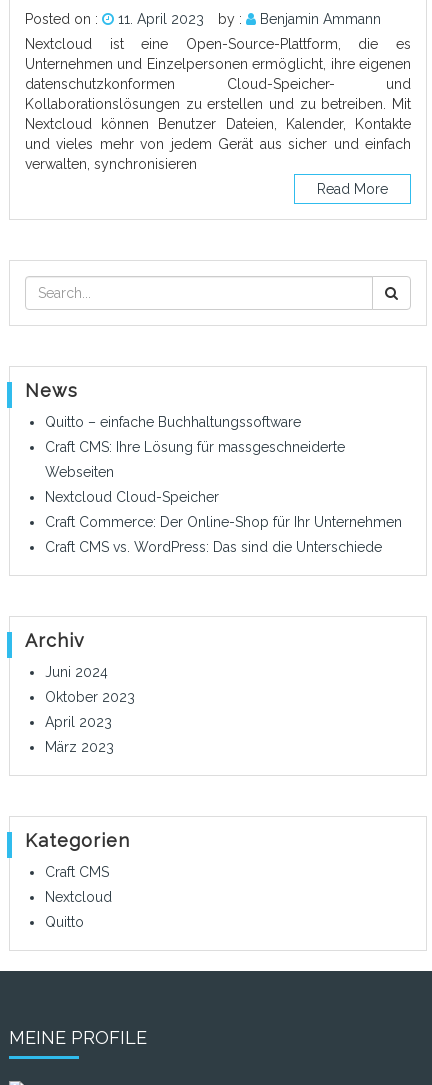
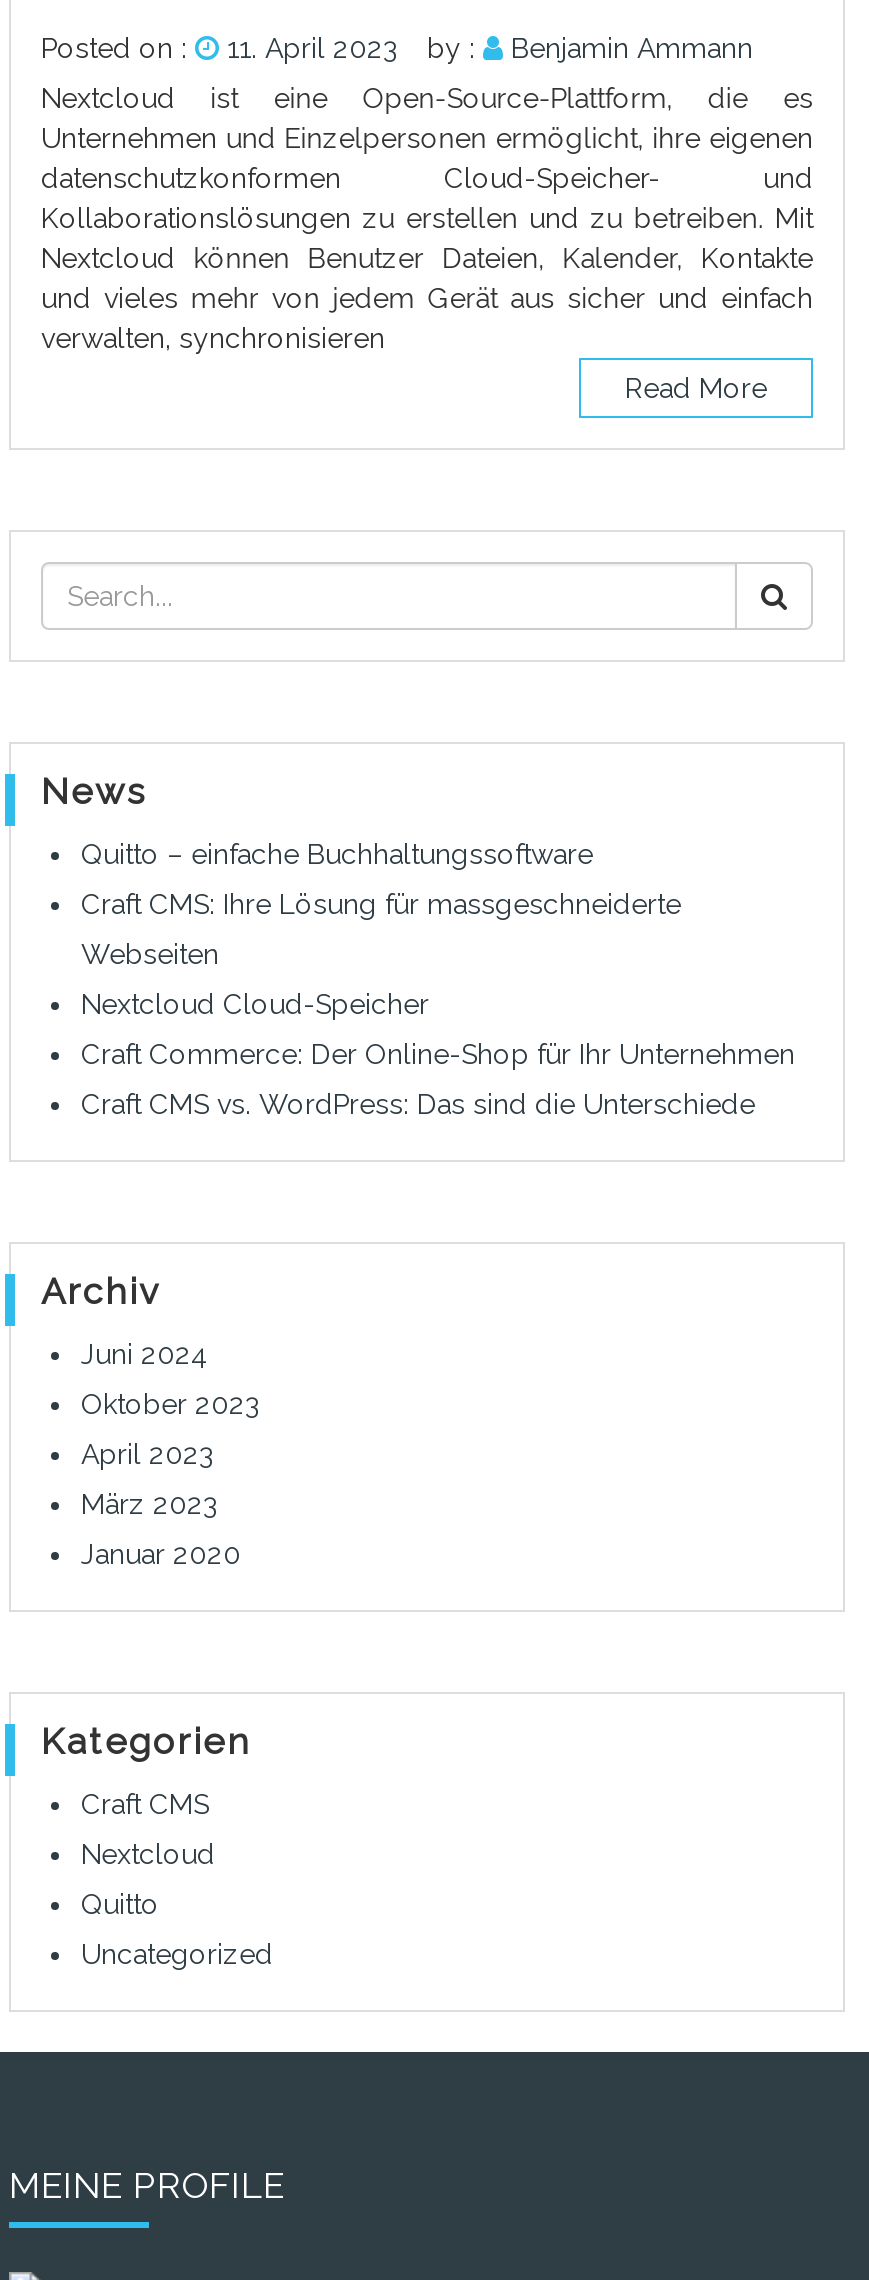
none -> [81,1539,241,1571] Januar 2020
none -> [81,1939,273,1971] Uncategorized

